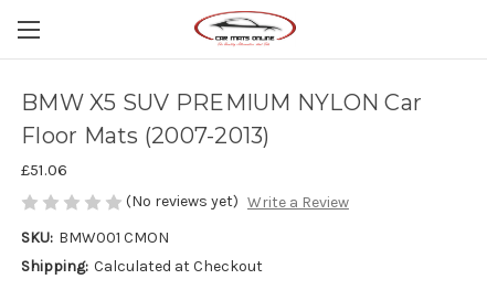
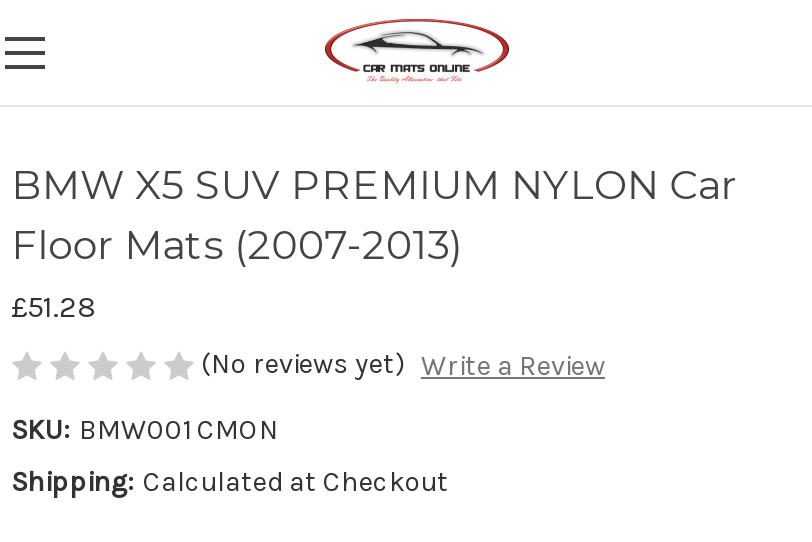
[21,160,67,180] £51.06 -> [11,289,95,325] £51.28

